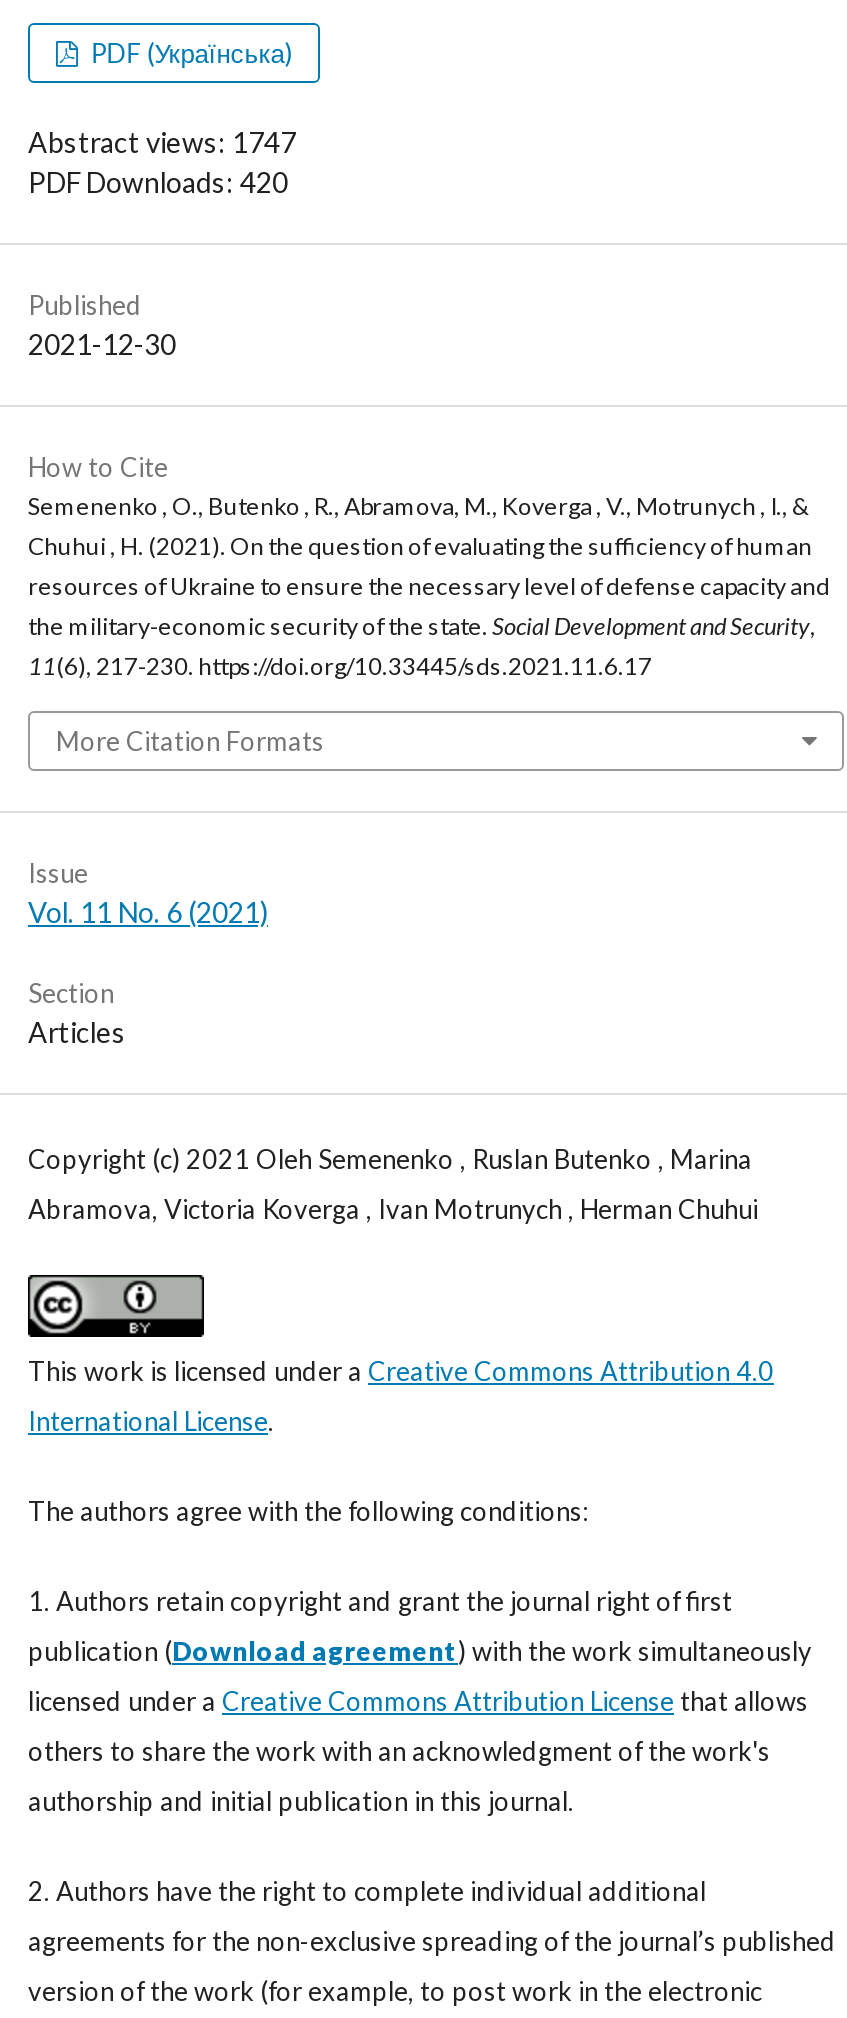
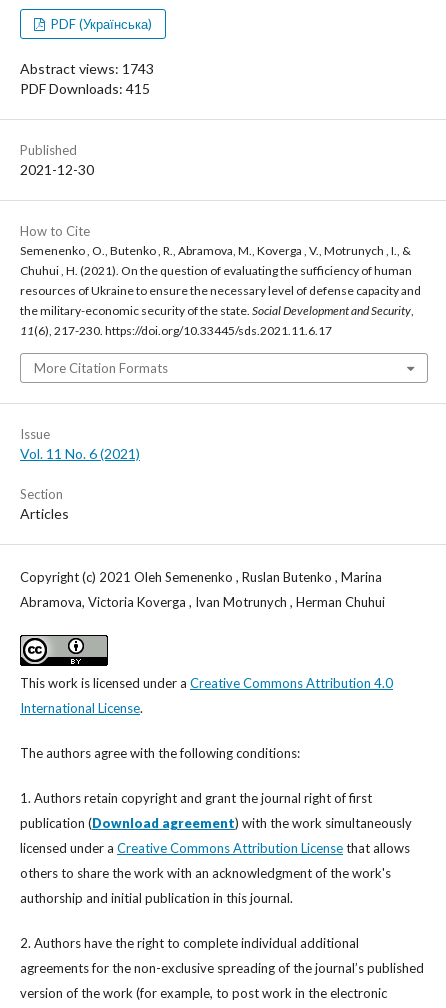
[28,125,296,159] Abstract views: 1747 -> [20,60,154,77] Abstract views: 1743
[28,165,288,199] PDF Downloads: 420 -> [20,80,150,97] PDF Downloads: 415

